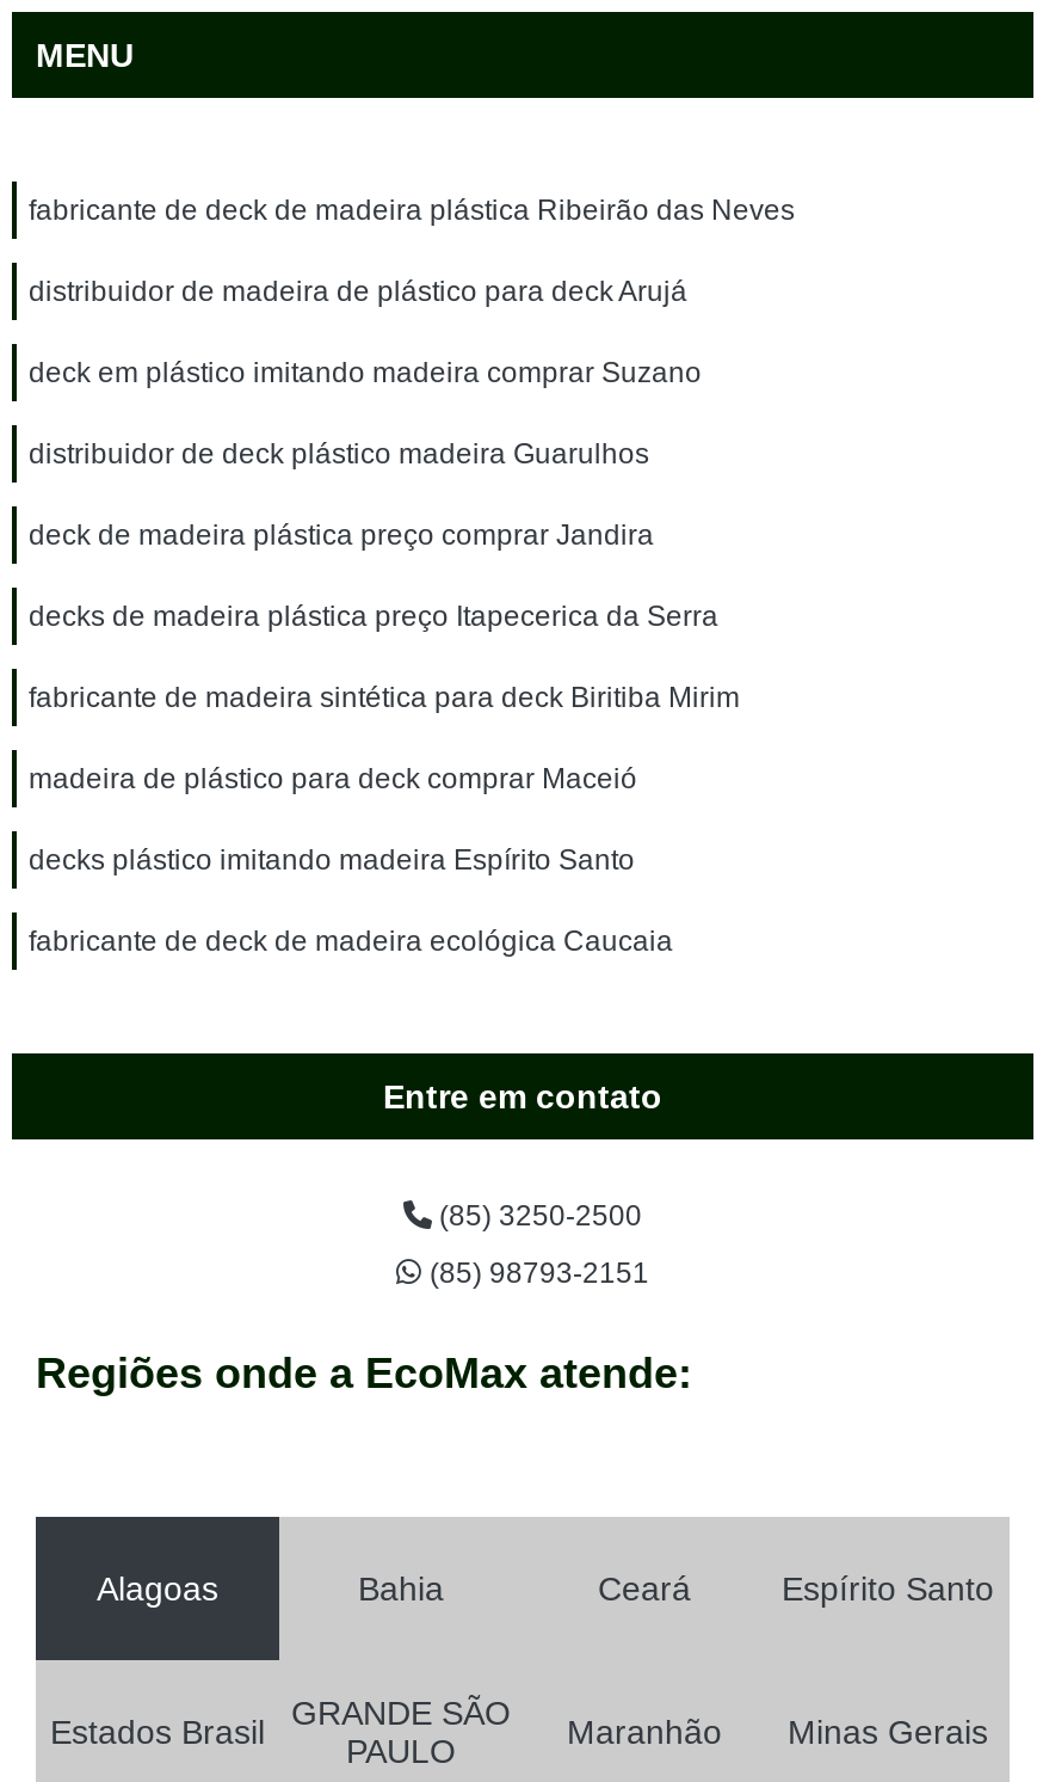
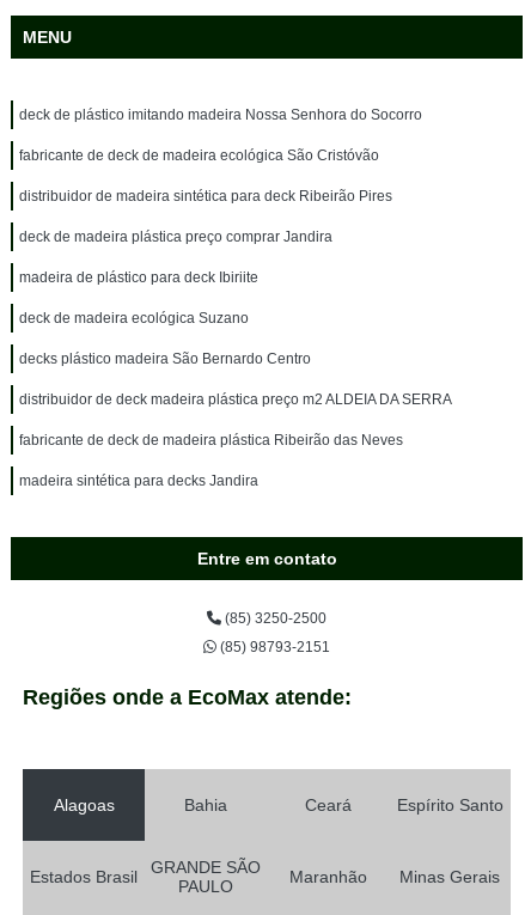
moved [29,193,795,227] -> [19,432,403,449]: fabricante de deck de madeira plástica Ribeirão das Neves
[29,275,702,471] distribuidor de madeira de plástico para deck Arujá | deck em plástico imitando madeira comprar Suzano | distribuidor de deck plástico madeira Guarulhos -> [19,106,422,205] deck de plástico imitando madeira Nossa Senhora do Socorro | fabricante de deck de madeira ecológica São Cristóvão | distribuidor de madeira sintética para deck Ribeirão Pires
moved [29,518,654,552] -> [19,228,332,245]: deck de madeira plástica preço comprar Jandira
[29,600,740,958] decks de madeira plástica preço Itapecerica da Serra | fabricante de madeira sintética para deck Biritiba Mirim | madeira de plástico para deck comprar Maceió | decks plástico imitando madeira Espírito Santo | fabricante de deck de madeira ecológica Caucaia -> [19,269,452,489] madeira de plástico para deck Ibiriite | deck de madeira ecológica Suzano | decks plástico madeira São Bernardo Centro | distribuidor de deck madeira plástica preço m2 ALDEIA DA SERRA | madeira sintética para decks Jandira

